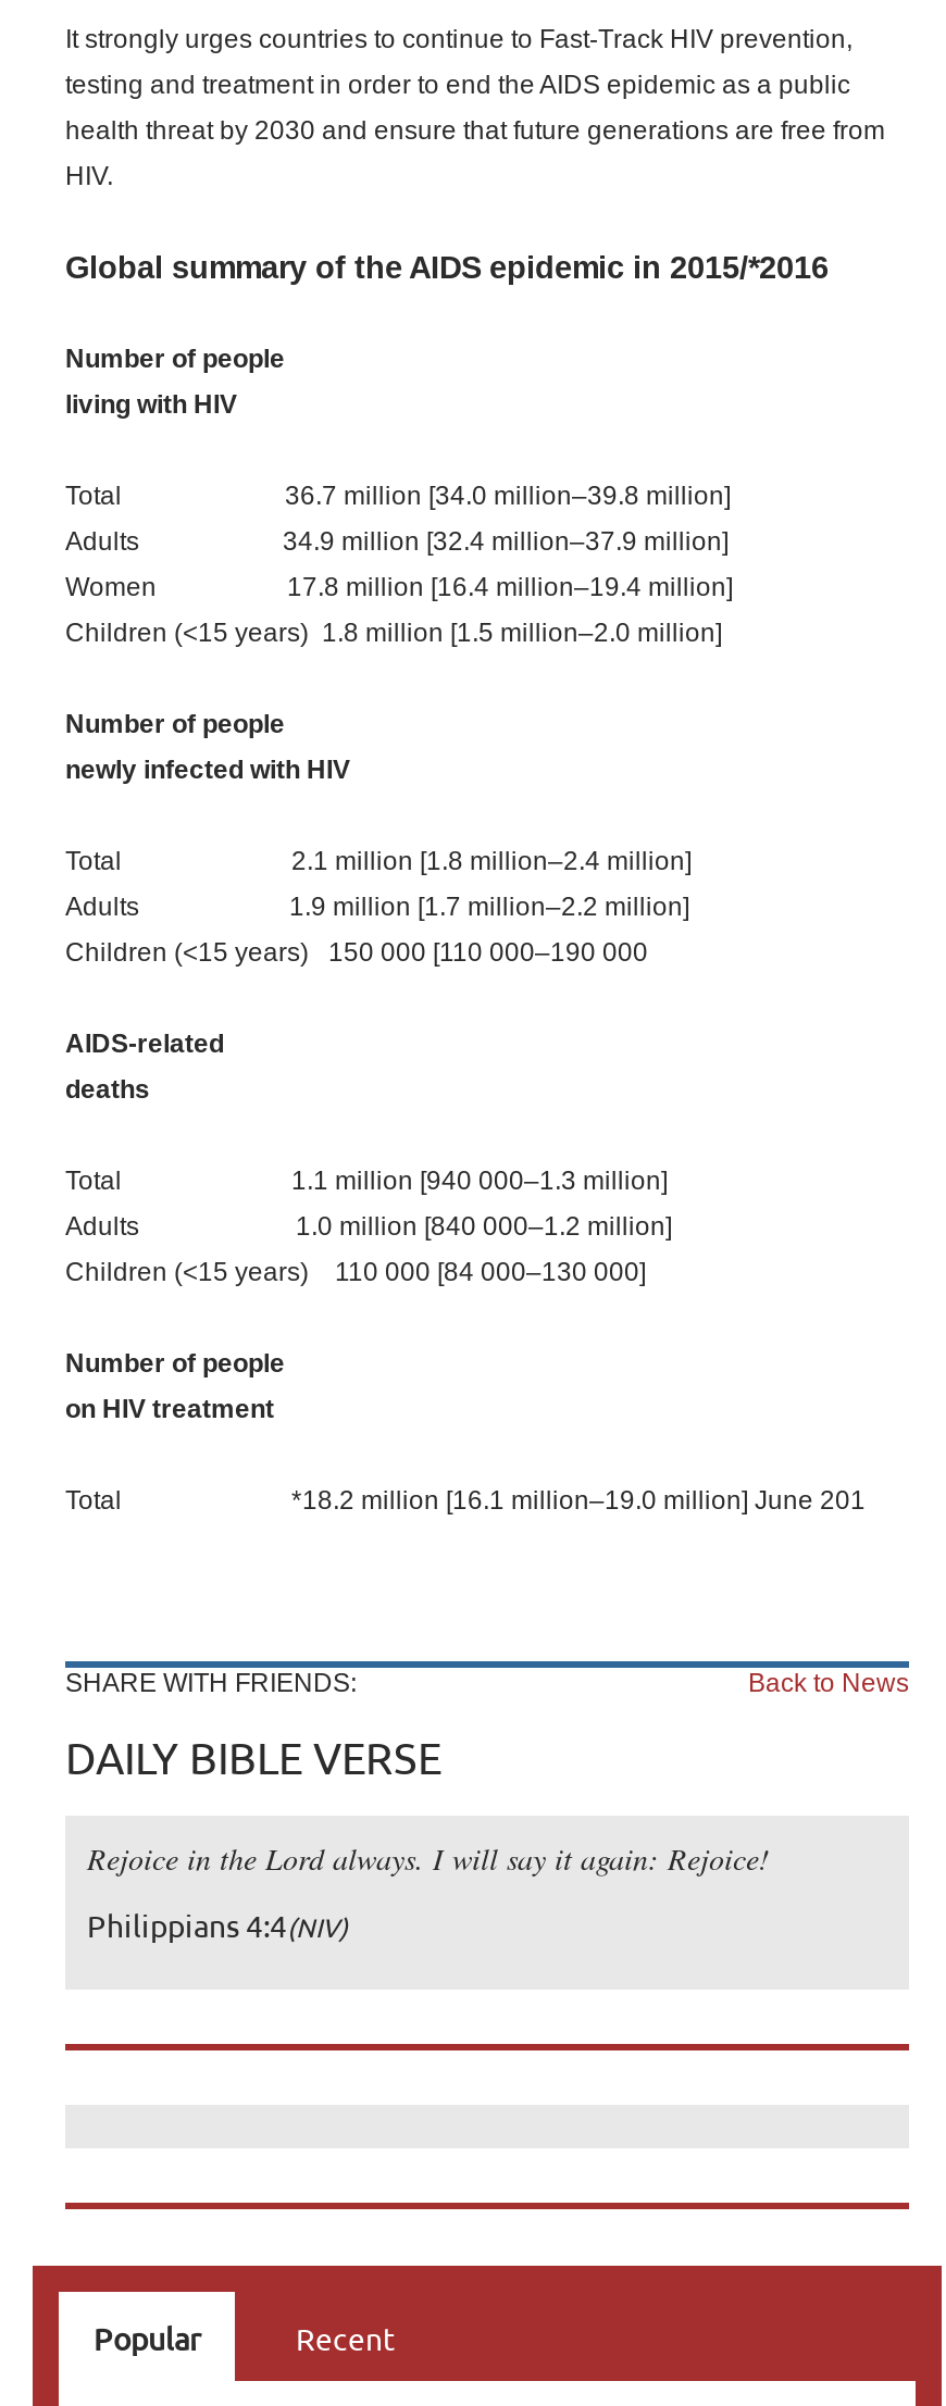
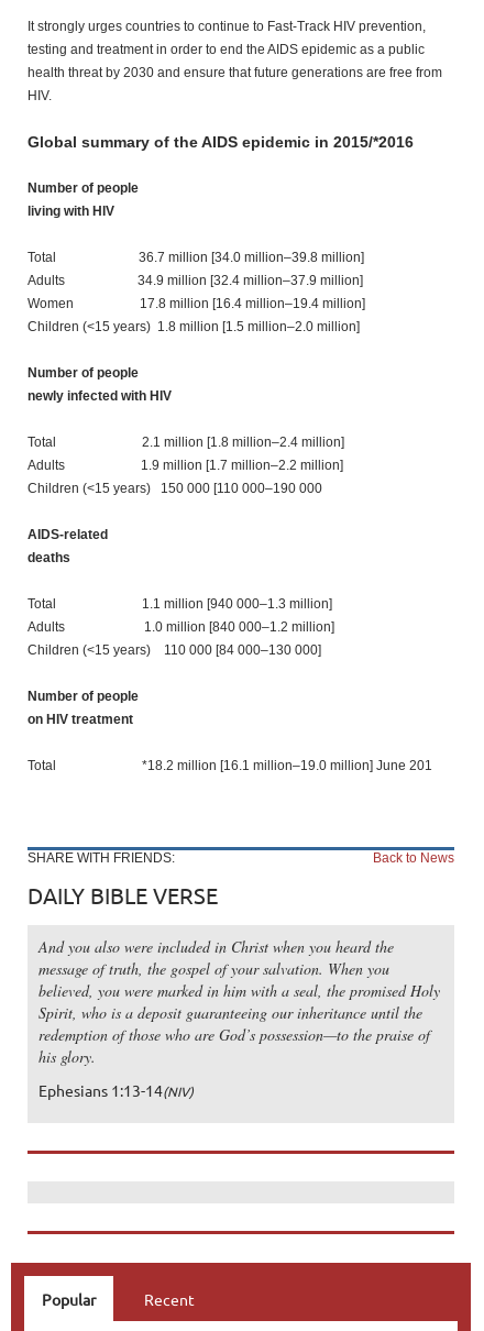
[87,1837,770,1878] Rejoice in the Lord always. I will say it again: Rejoice! -> [38,936,440,1067] And you also were included in Christ when you heard the | message of truth, the gospel of your salvation. When you | believed, you were marked in him with a seal, the promised Holy | Spirit, who is a deposit guaranteeing our inheritance until the | redemption of those who are God’s possession—to the praise of | his glory.
[87,1904,348,1944] Philippians 4:4(NIV) -> [38,1080,194,1100] Ephesians 1:13-14(NIV)

